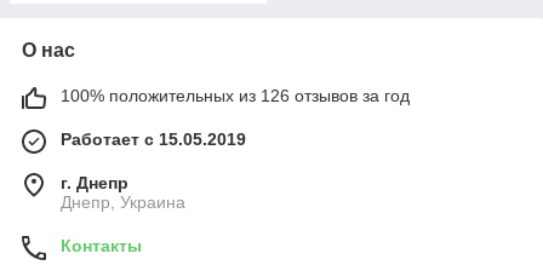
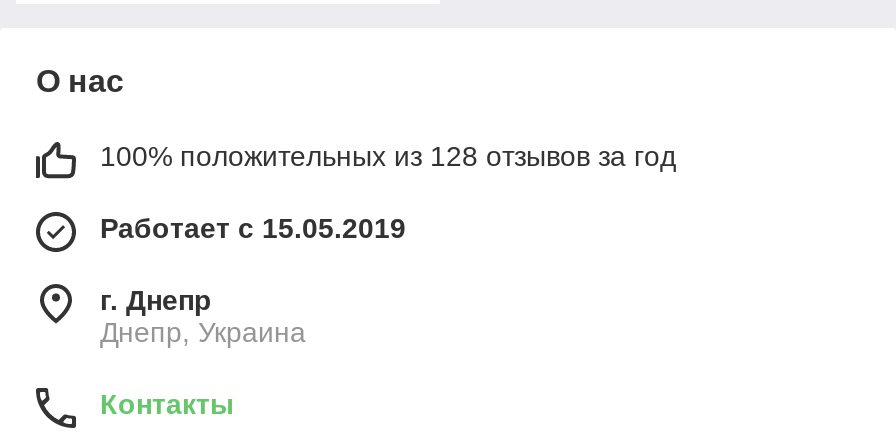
[61,86,410,105] 100% положительных из 126 отзывов за год -> [100,140,676,172] 100% положительных из 128 отзывов за год

